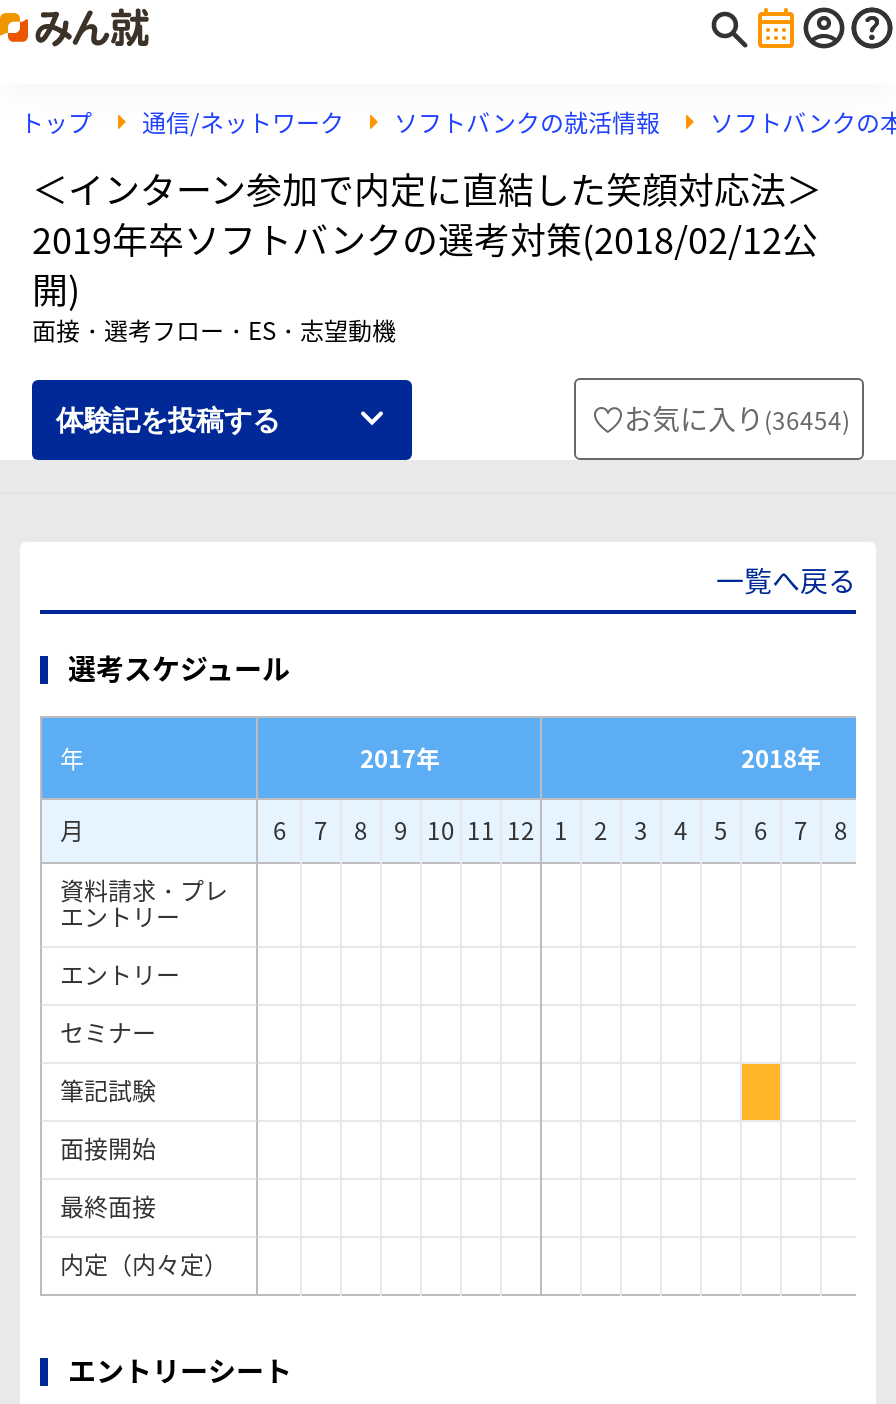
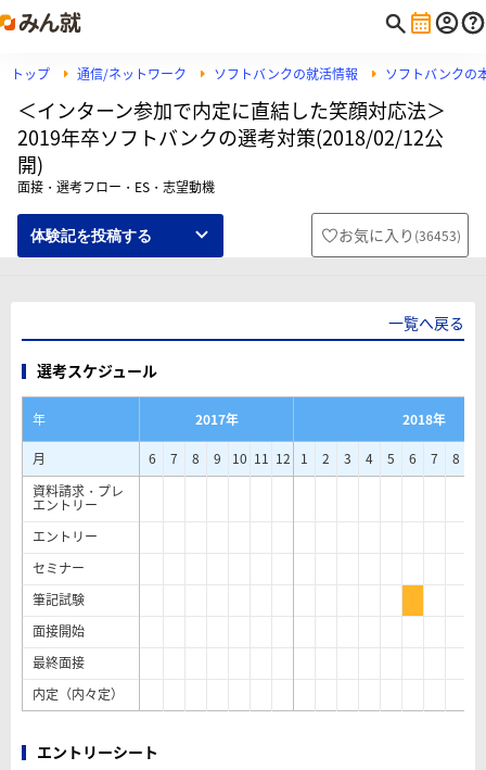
[624,398,850,438] お気に入り(36454) -> [338,224,461,245] お気に入り(36453)

